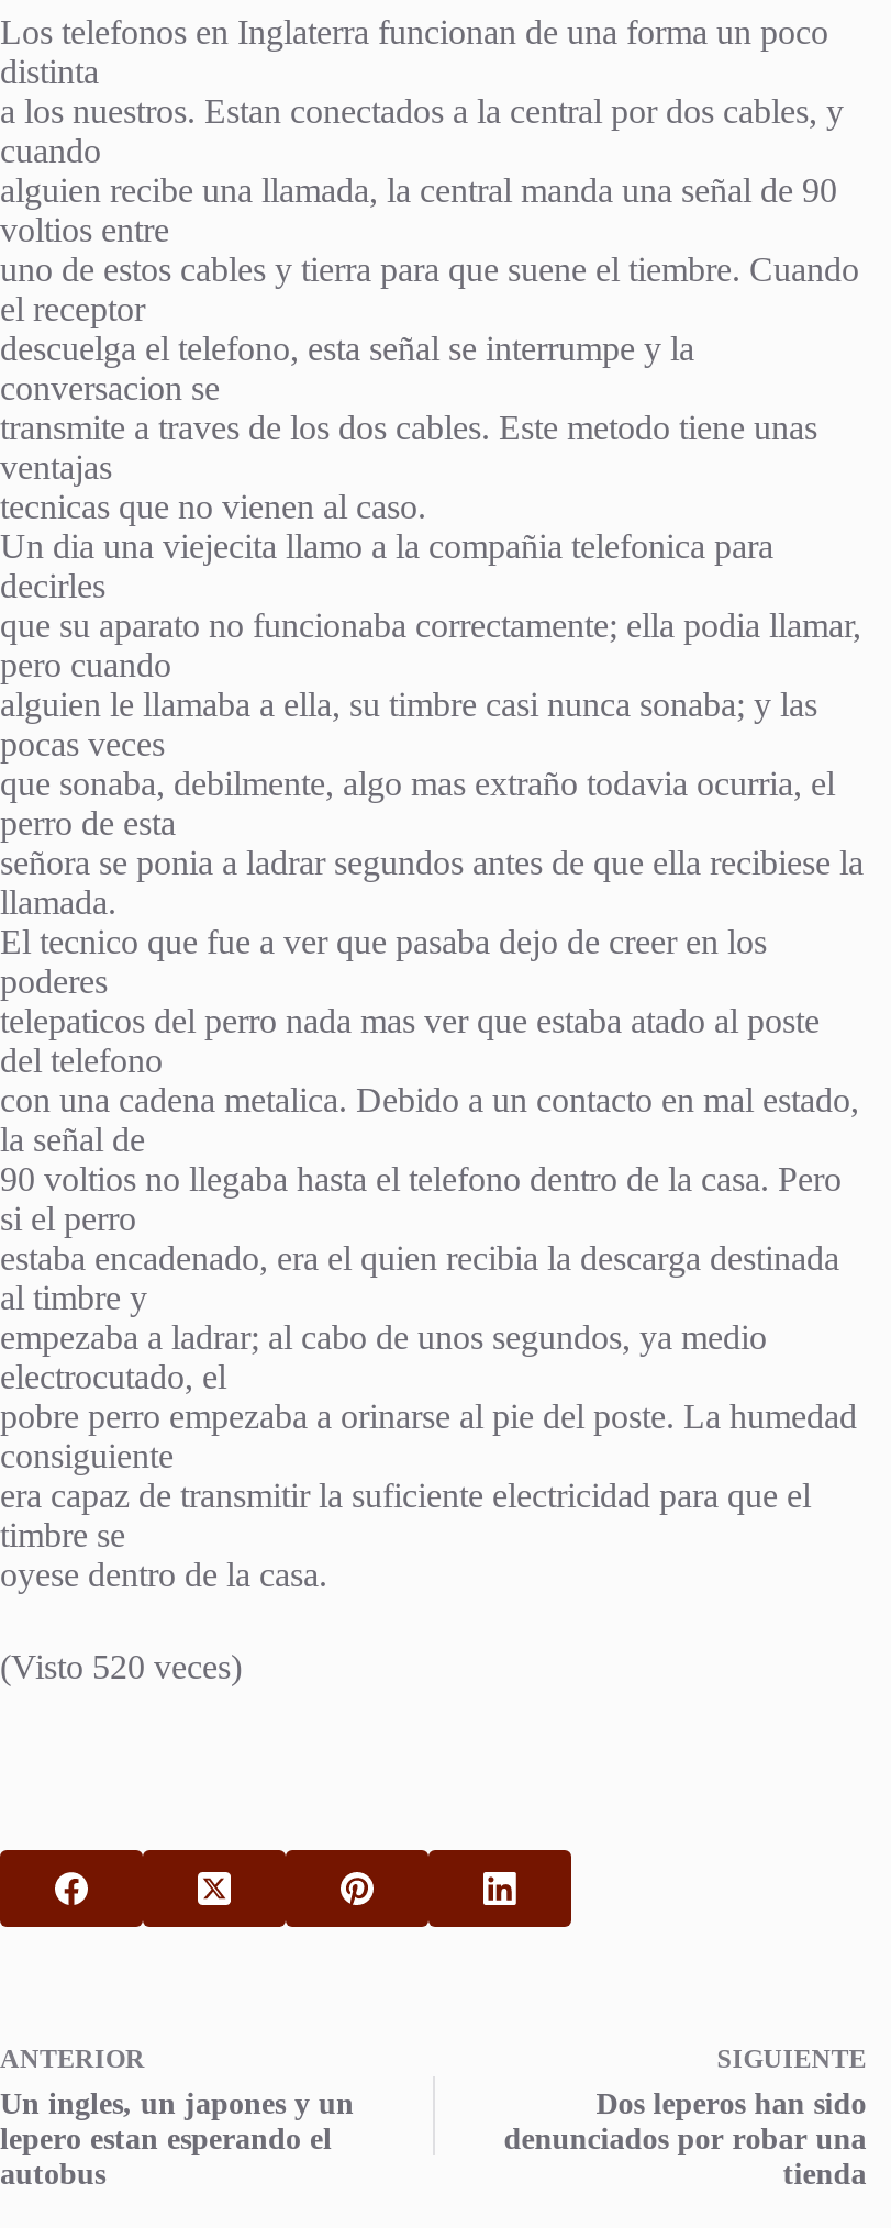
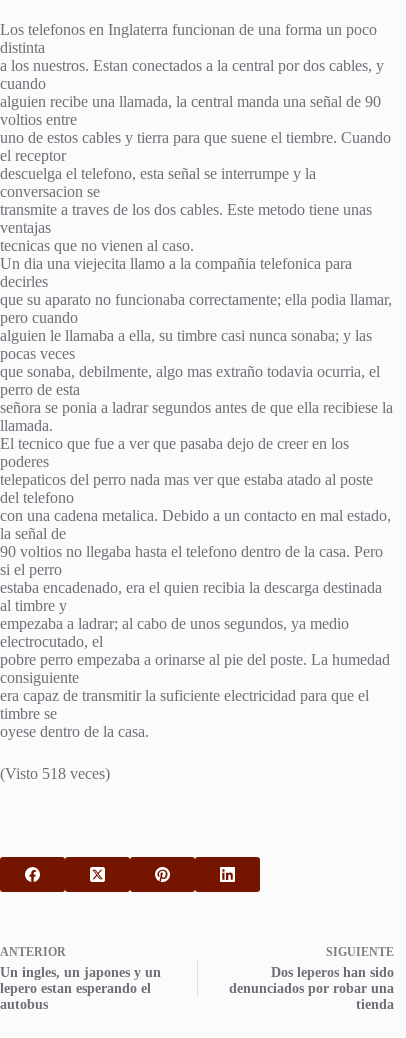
[0,1649,242,1686] (Visto 520 veces) -> [0,765,110,782] (Visto 518 veces)

